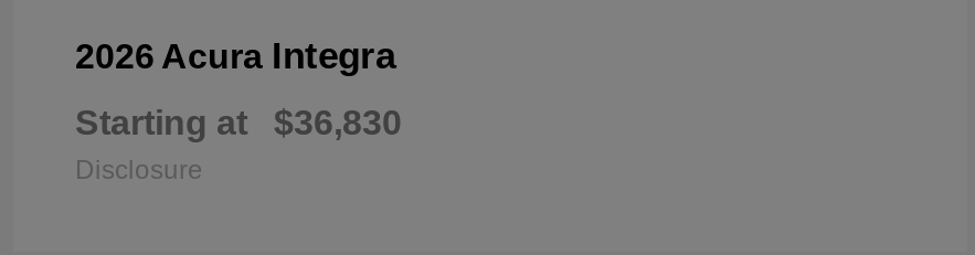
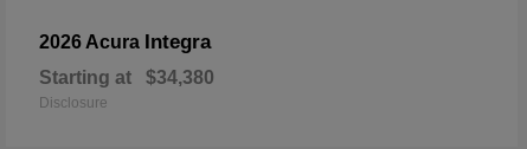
[75,105,402,142] Starting at $36,830 -> [39,68,214,88] Starting at $34,380

